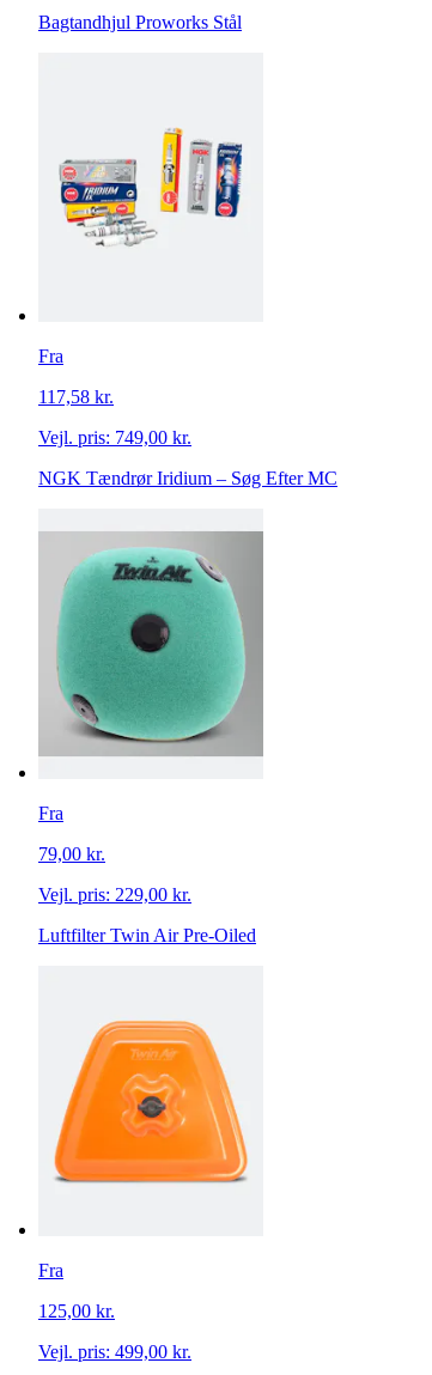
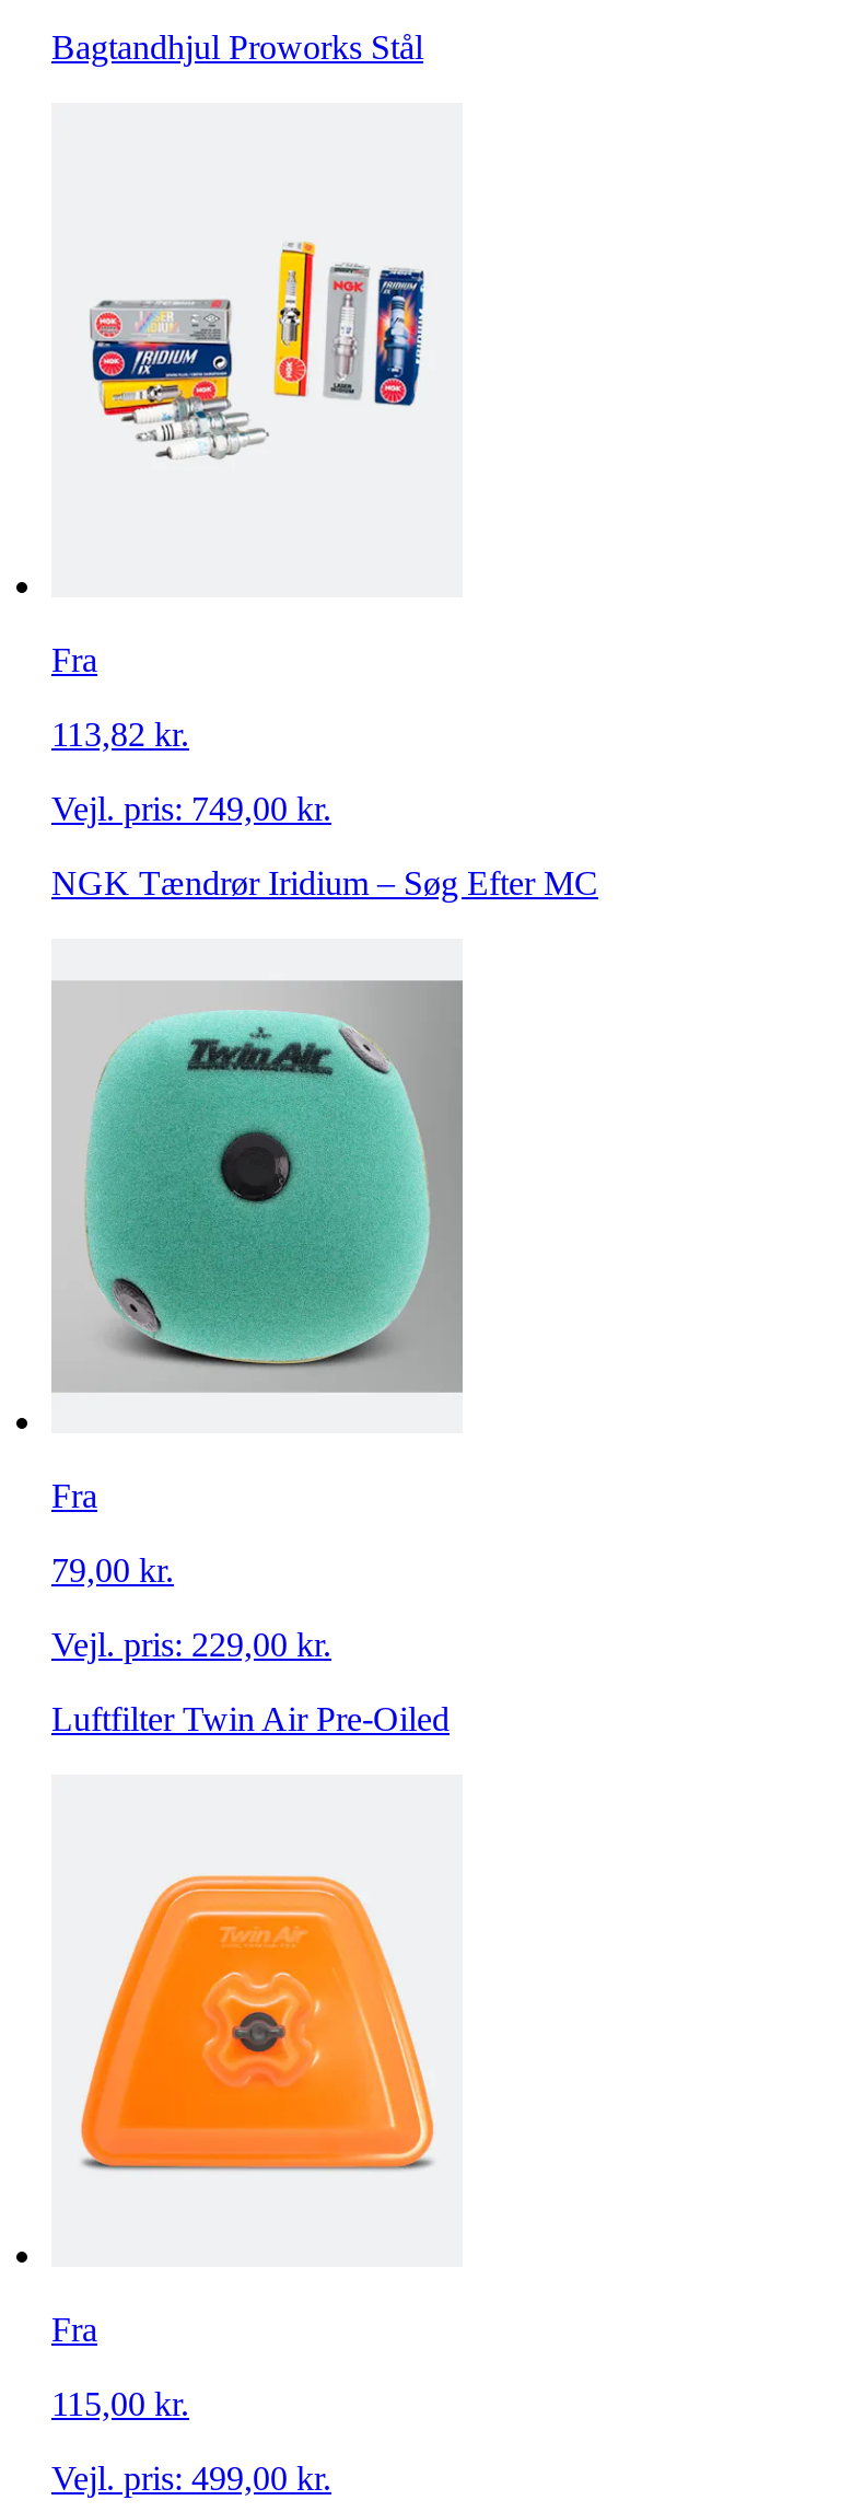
[38,387,114,407] 117,58 kr. -> [51,714,189,752] 113,82 kr.
[38,1301,115,1321] 125,00 kr. -> [51,2386,189,2423] 115,00 kr.

